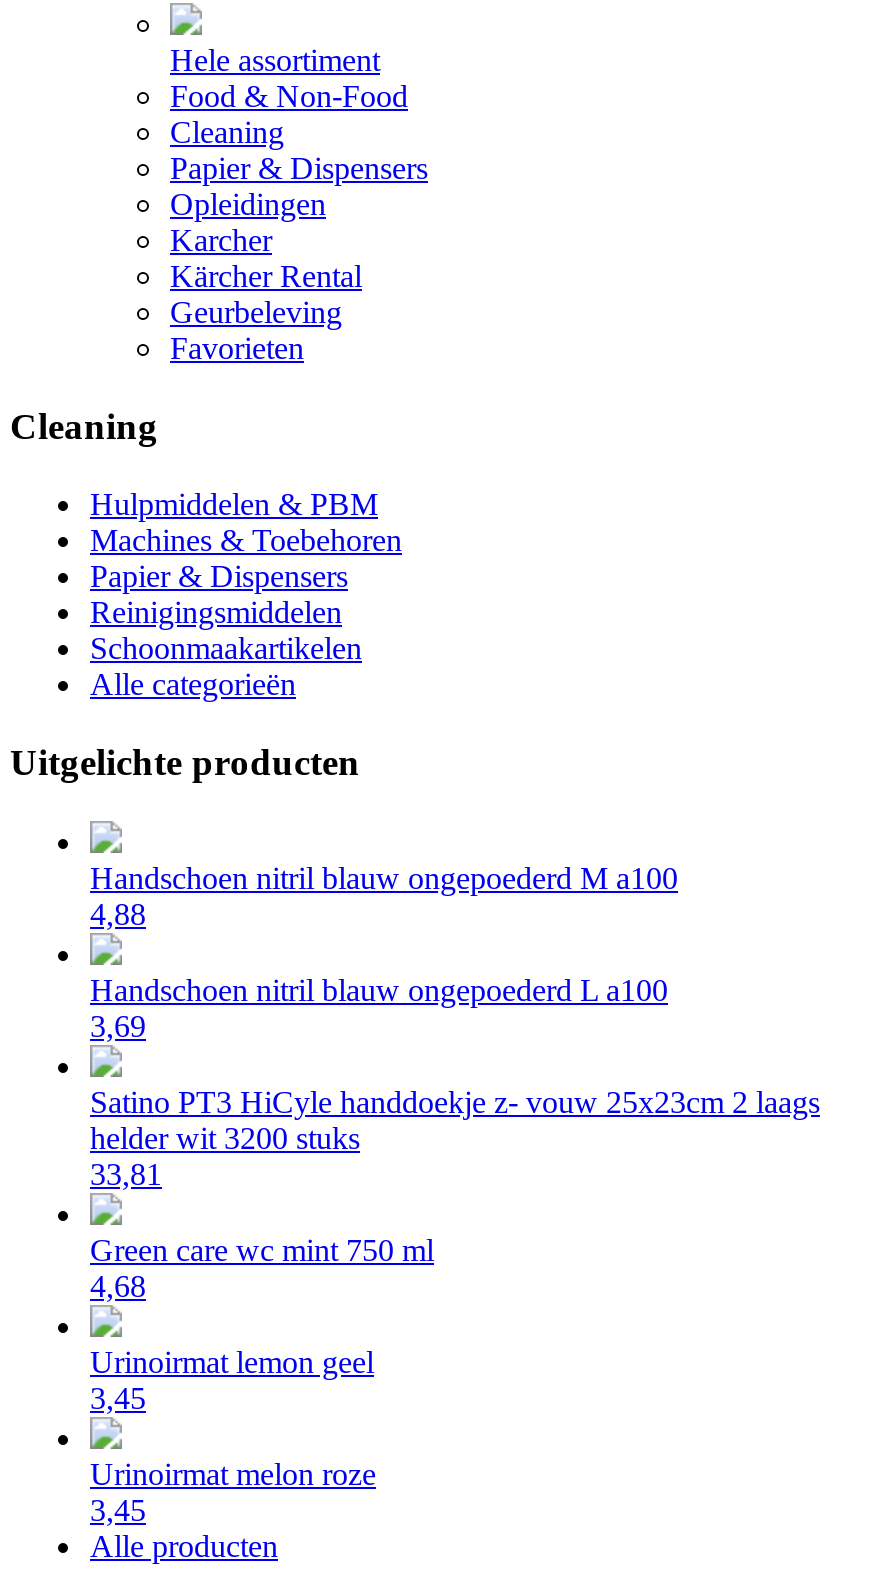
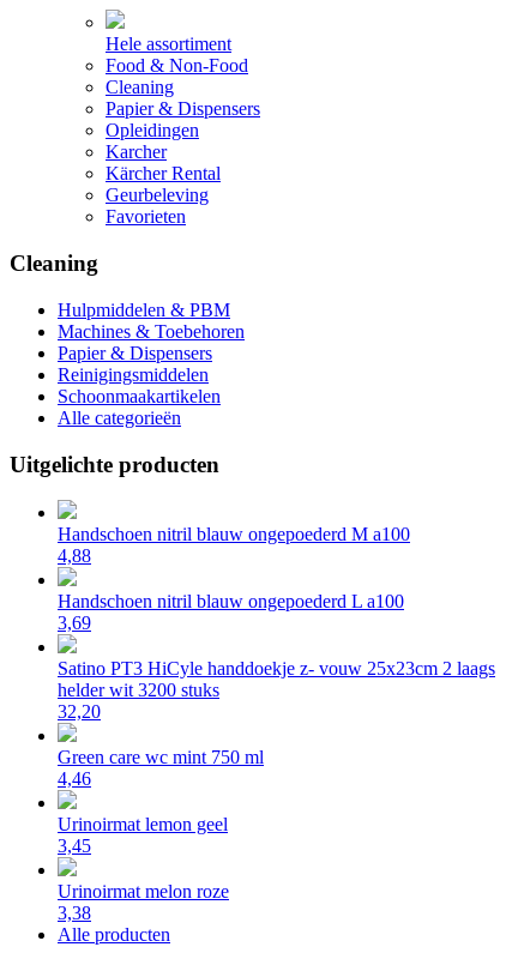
[90,1158,162,1192] 33,81 -> [58,702,101,722] 32,20
[90,1270,146,1304] 4,68 -> [58,769,91,789] 4,46
[90,1494,146,1528] 3,45 -> [58,903,91,923] 3,38

